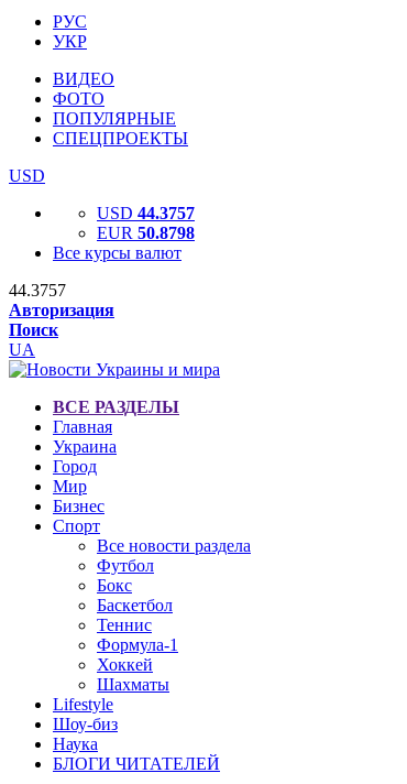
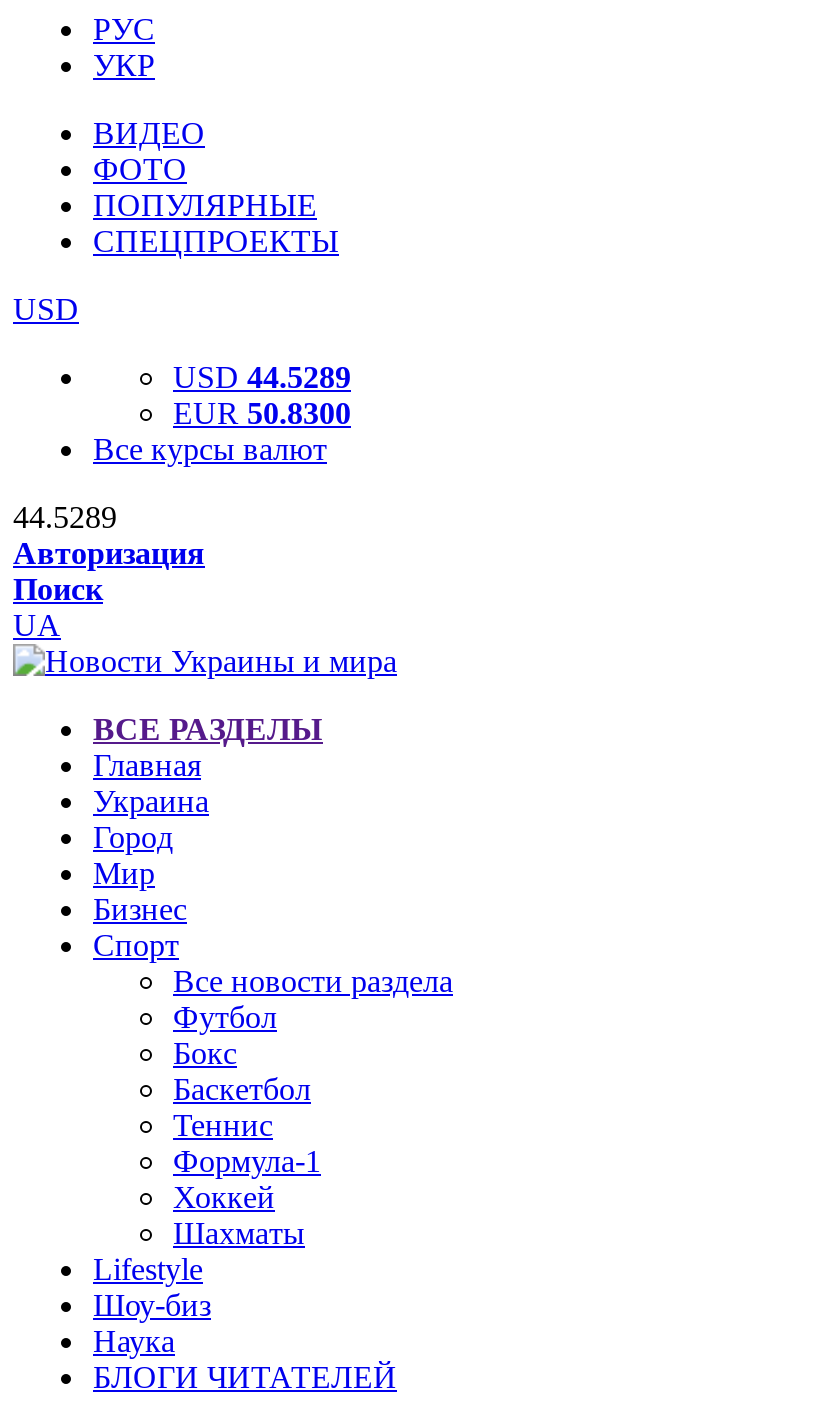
[97,204,195,222] USD 44.3757 -> [173,360,351,394] USD 44.5289
[97,224,195,242] EUR 50.8798 -> [173,396,351,430] EUR 50.8300
[9,281,66,300] 44.3757 -> [13,500,117,534] 44.5289

